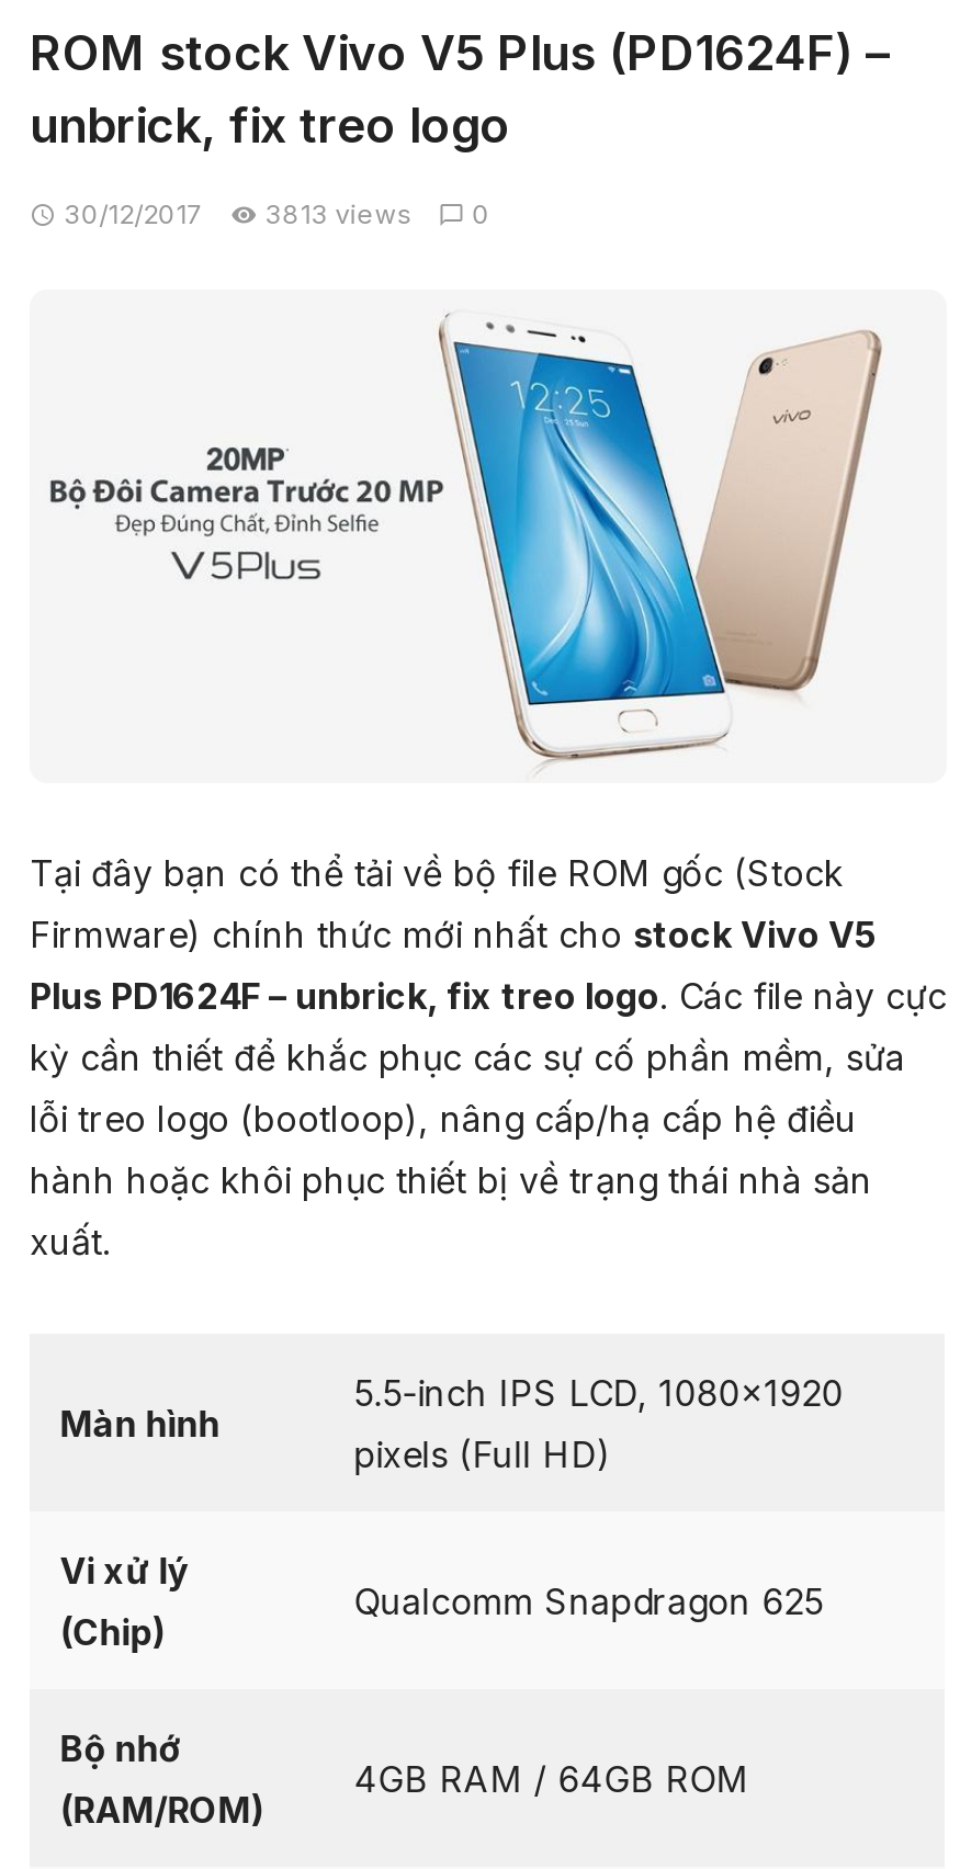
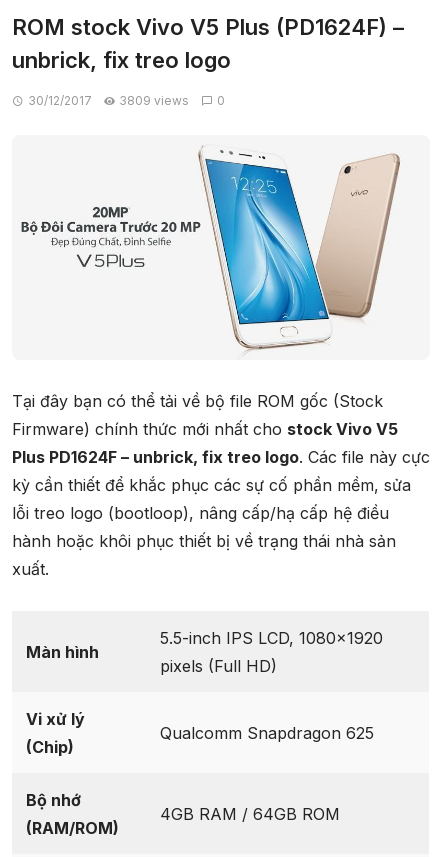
[64,197,490,230] 30/12/2017 3813 views 0 -> [28,93,225,108] 30/12/2017 3809 views 0

